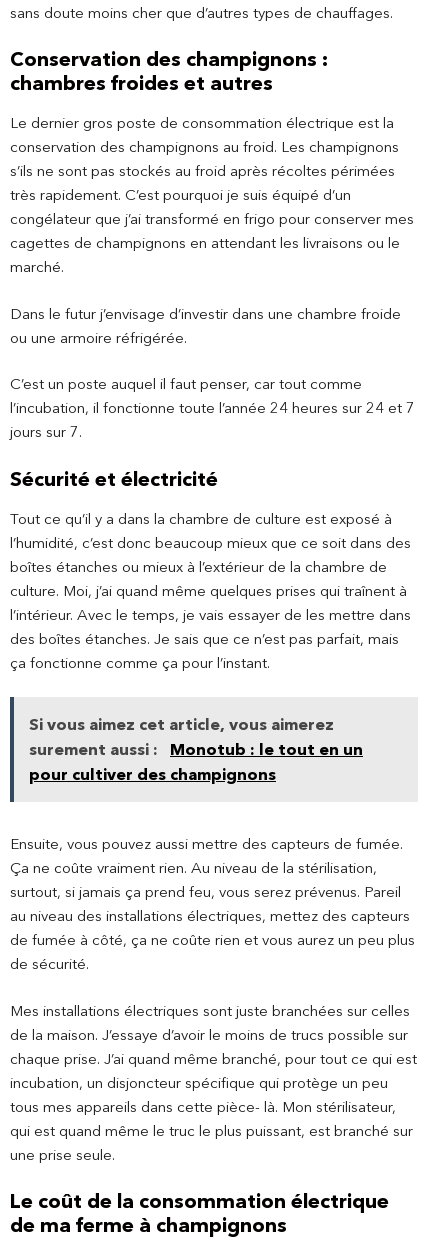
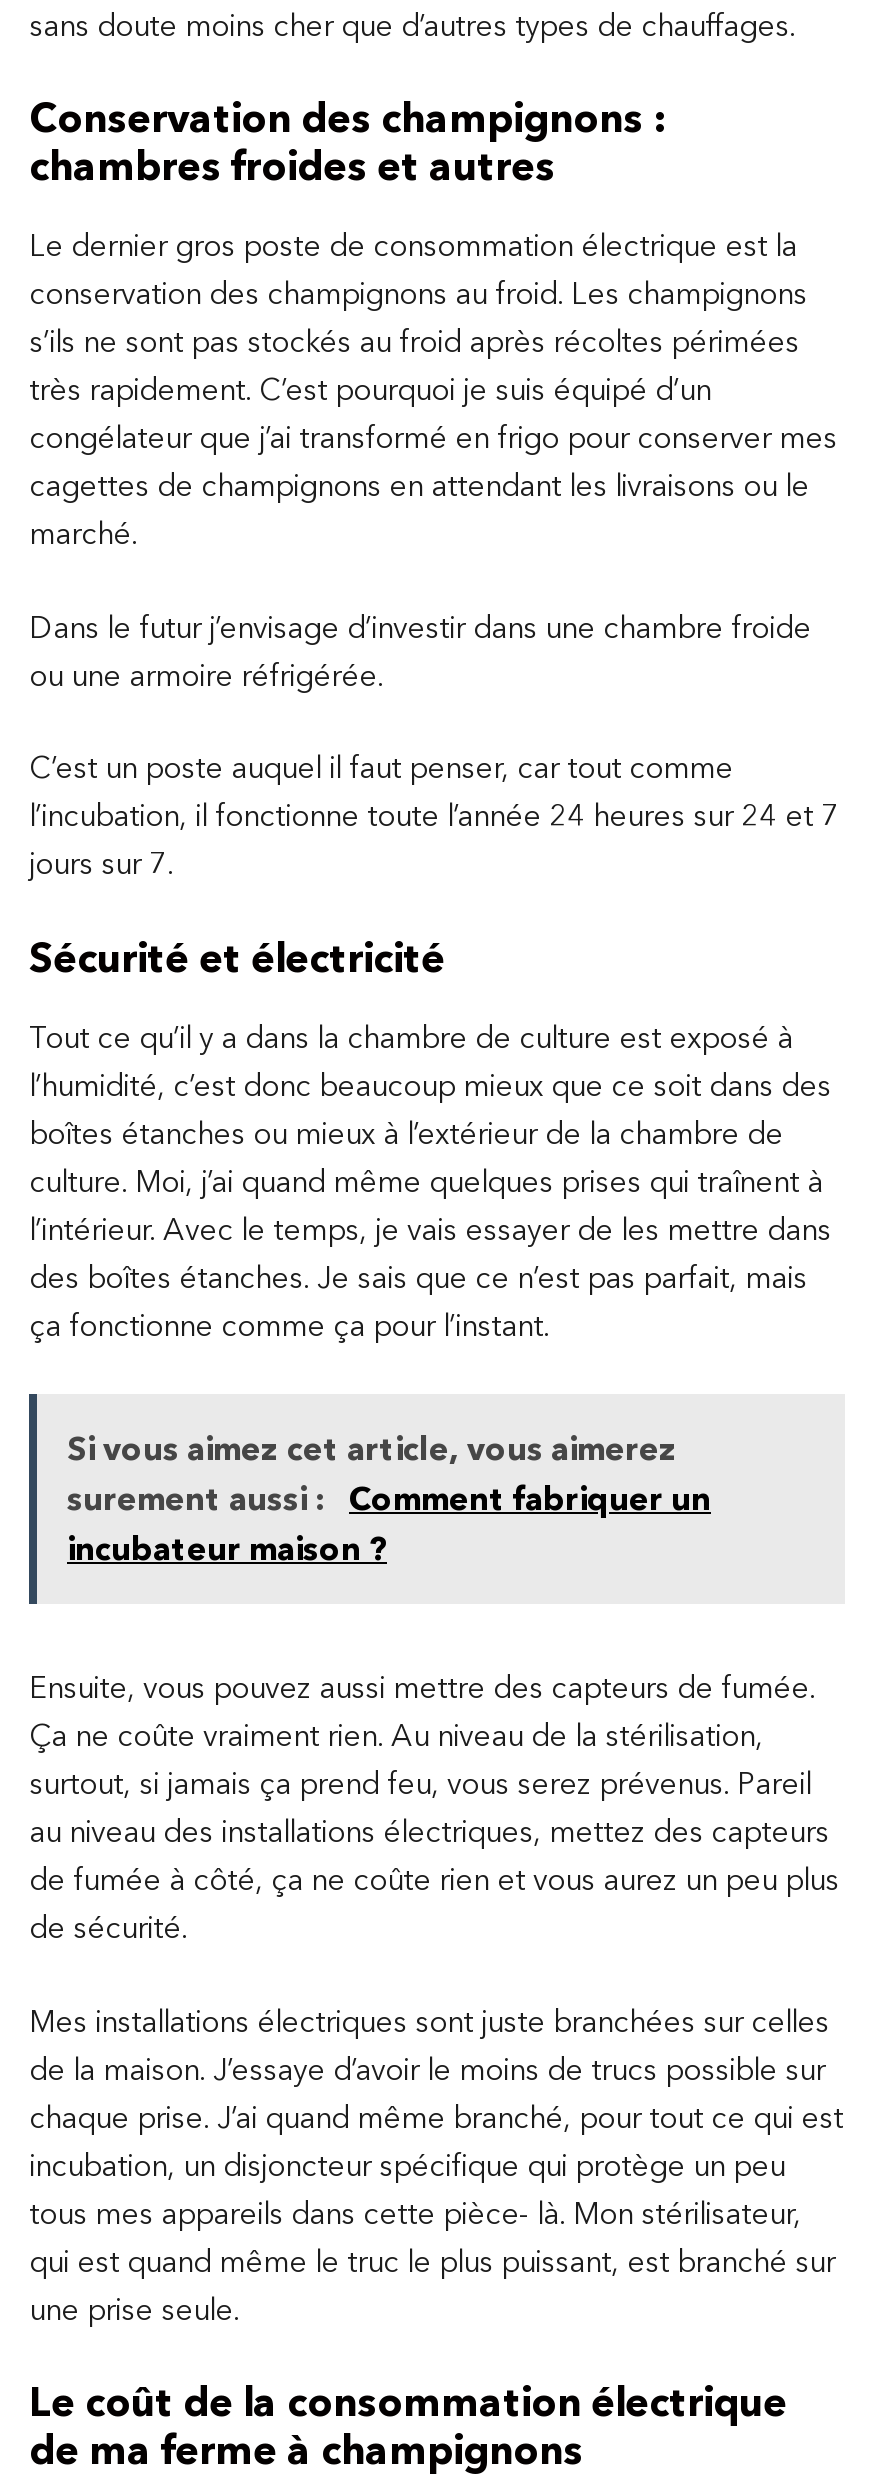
[29,739,363,784] surement aussi : Monotub : le tout en un | pour cultiver des champignons -> [67,1478,711,1568] surement aussi : Comment fabriquer un | incubateur maison ?

